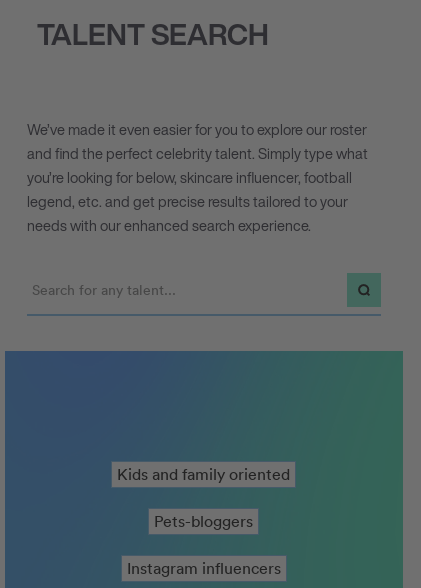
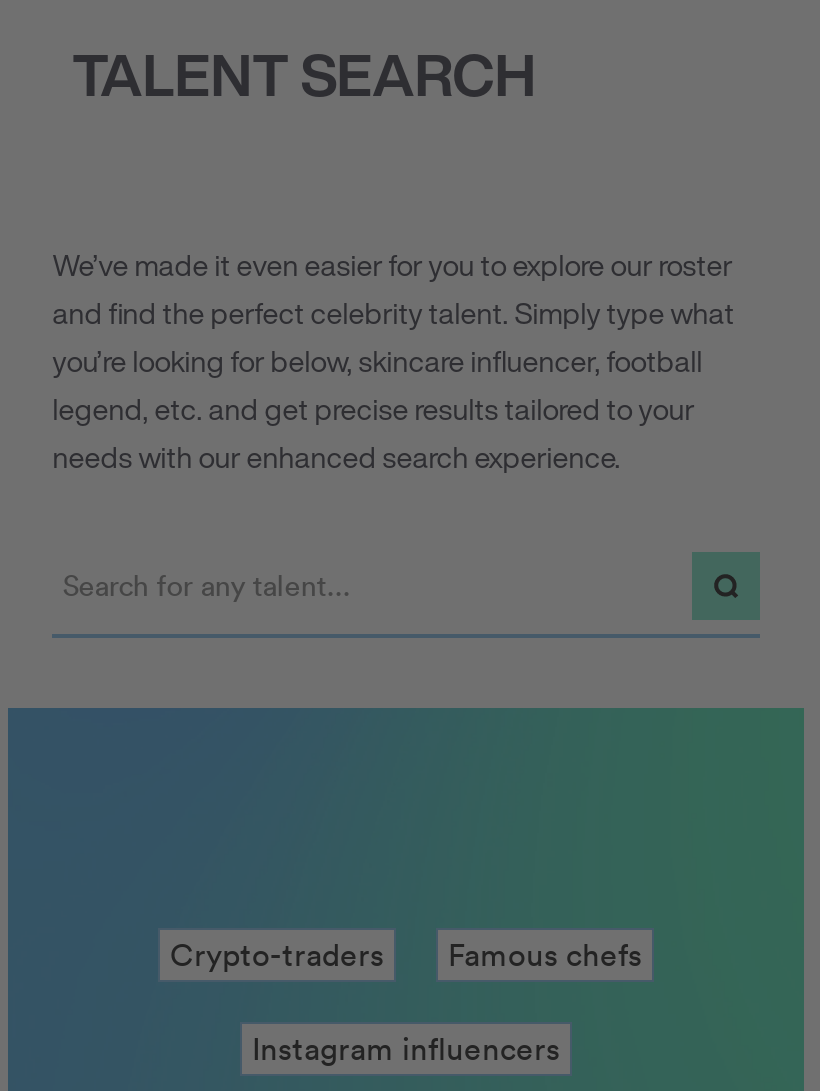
[117,464,290,531] Kids and family oriented | Pets-bloggers -> [170,933,642,973] Crypto-traders | Famous chefs

